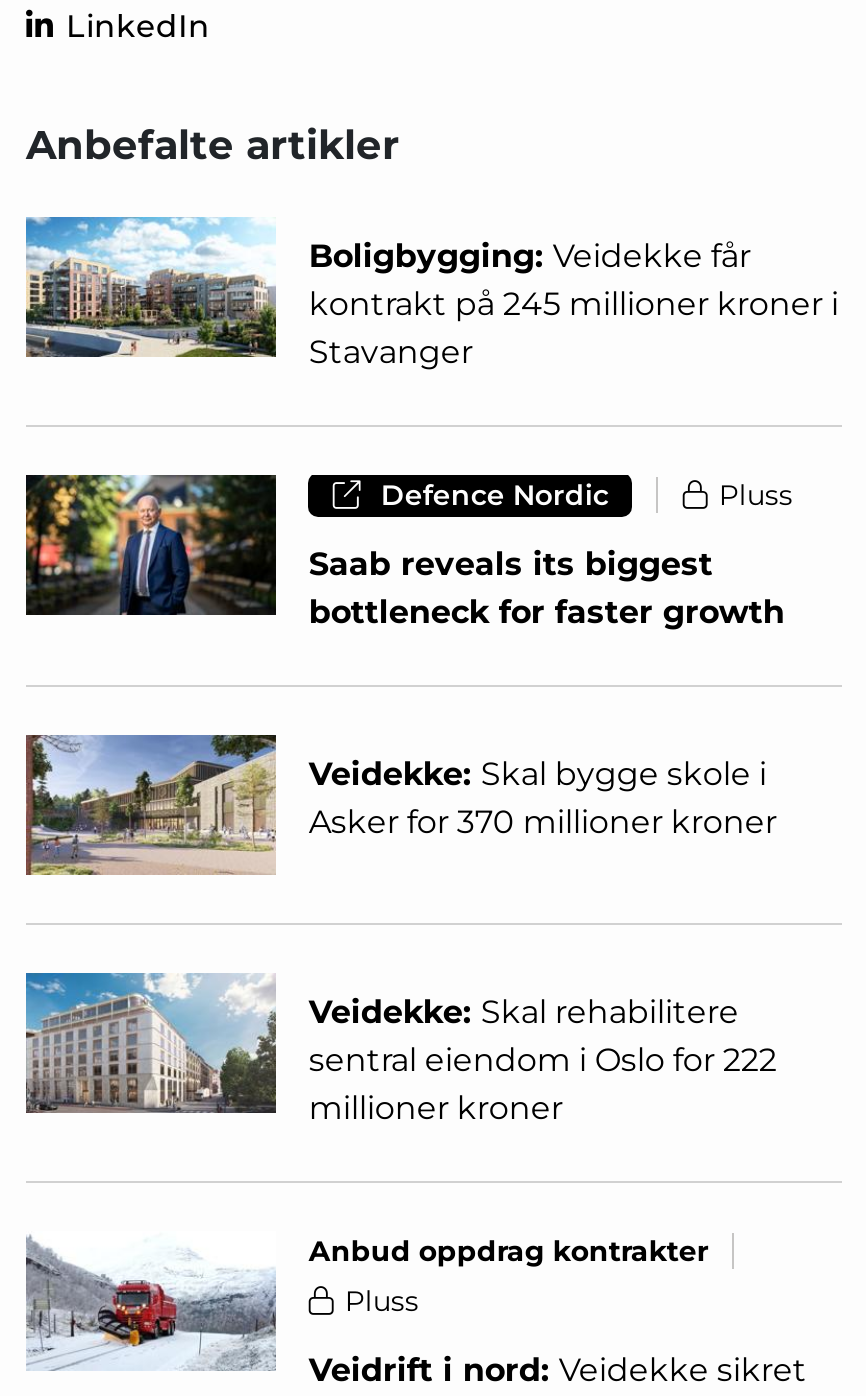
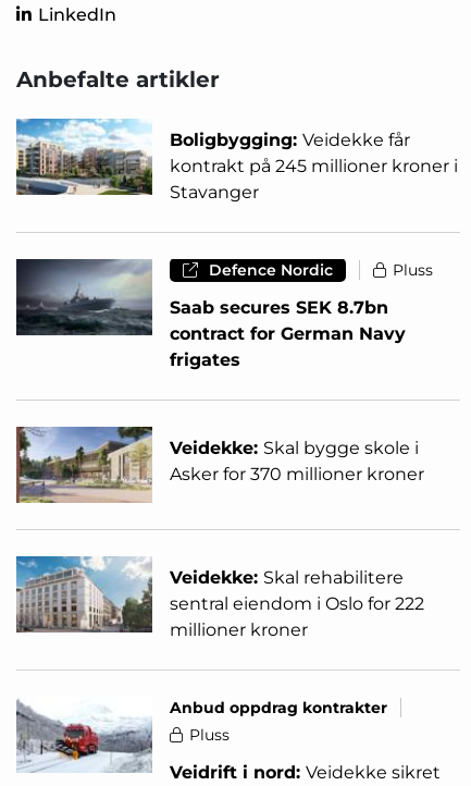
[24,474,785,631] [image] | Saab reveals its biggest | bottleneck for faster growth -> [16,258,406,370] [image] | Saab secures SEK 8.7bn | contract for German Navy | frigates

